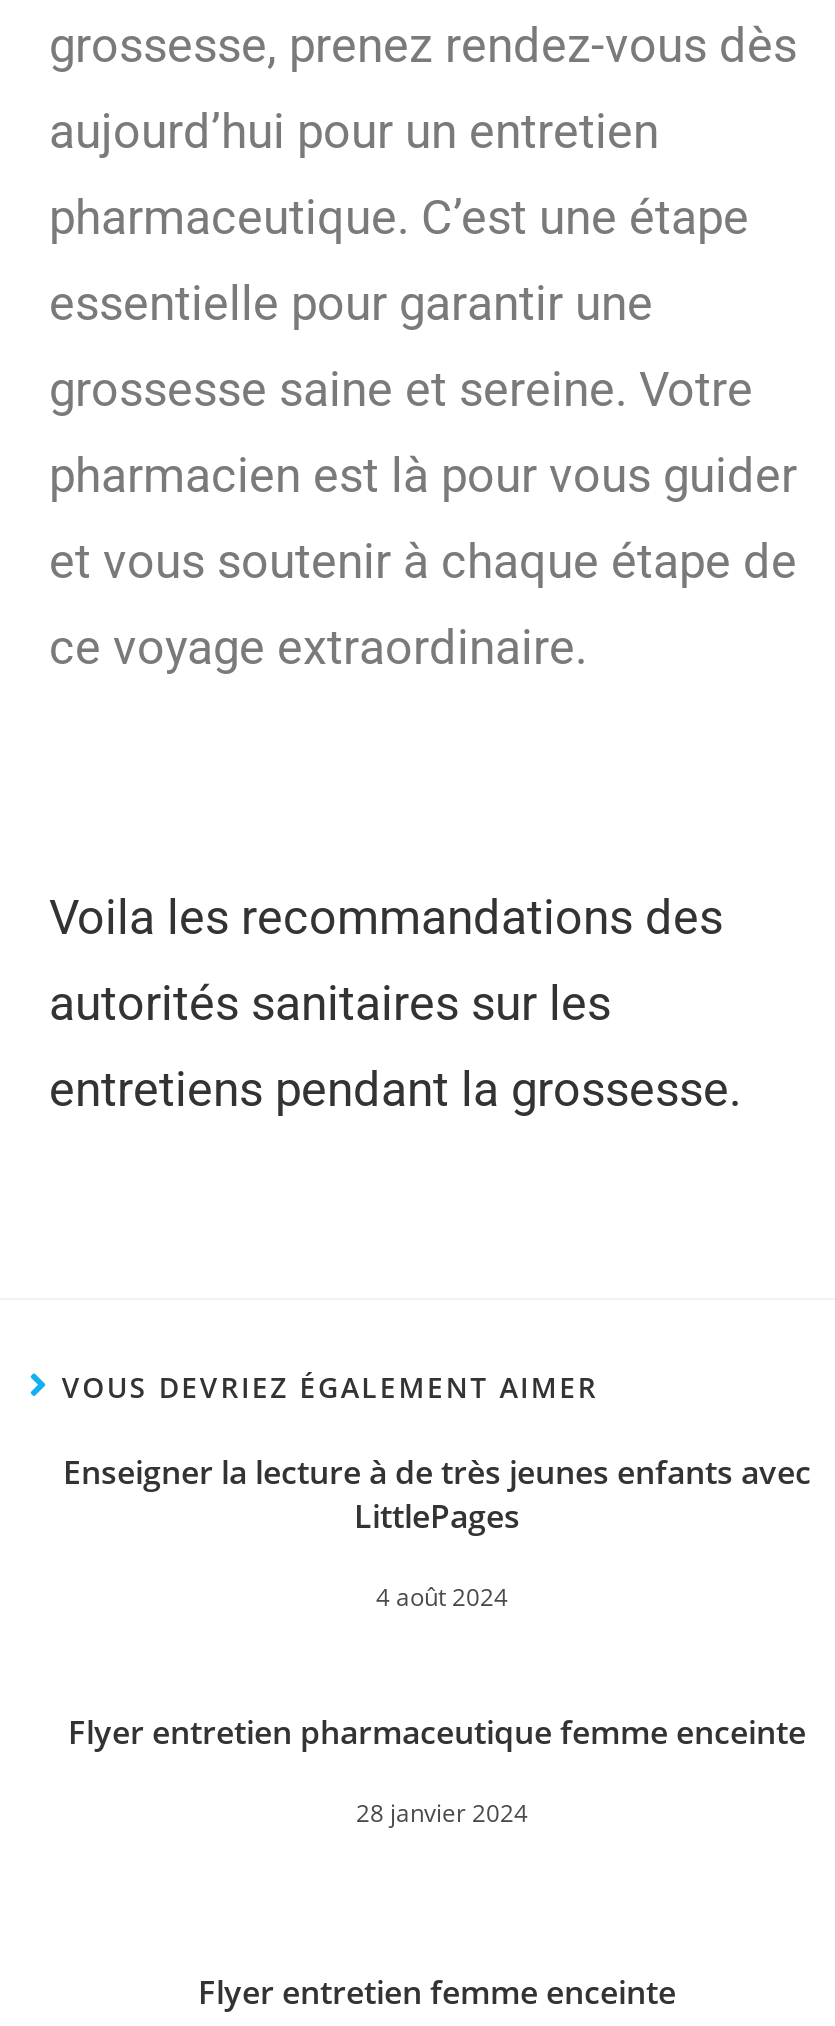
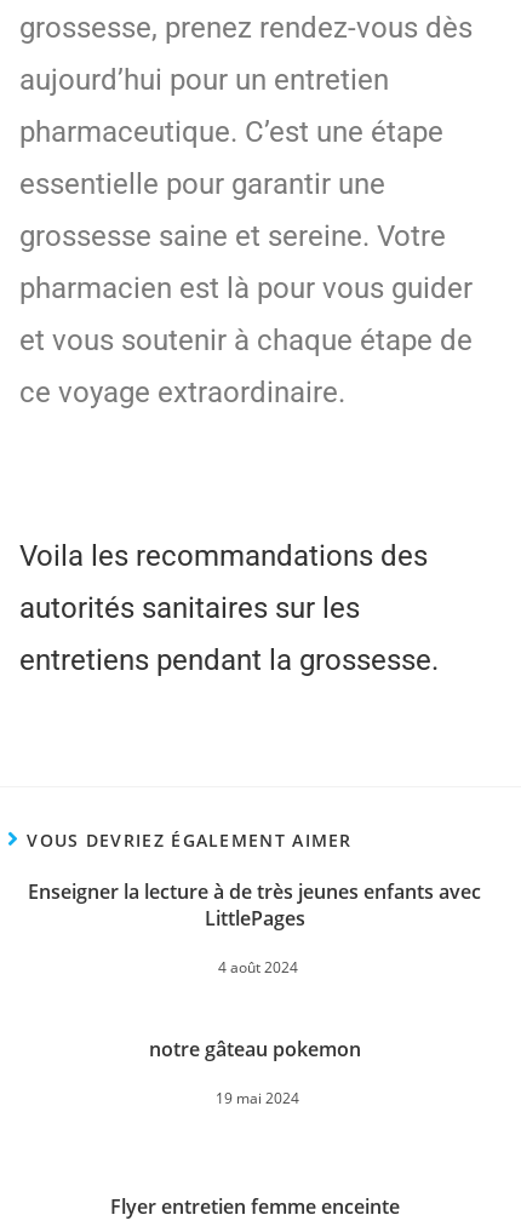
[68,1710,806,1754] Flyer entretien pharmaceutique femme enceinte -> [148,1036,360,1062] notre gâteau pokemon
[356,1796,528,1830] 28 janvier 2024 -> [216,1088,299,1108] 19 mai 2024

